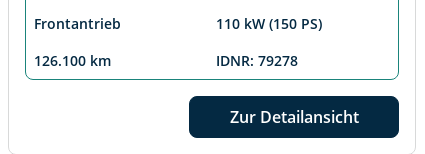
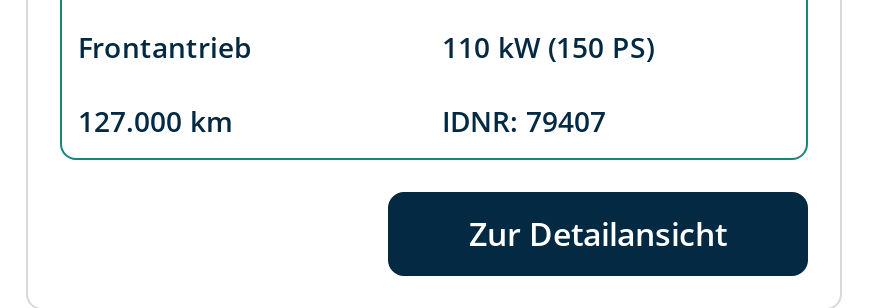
[34,51,111,70] 126.100 km -> [78,102,232,140] 127.000 km
[216,51,298,70] IDNR: 79278 -> [442,102,606,140] IDNR: 79407

